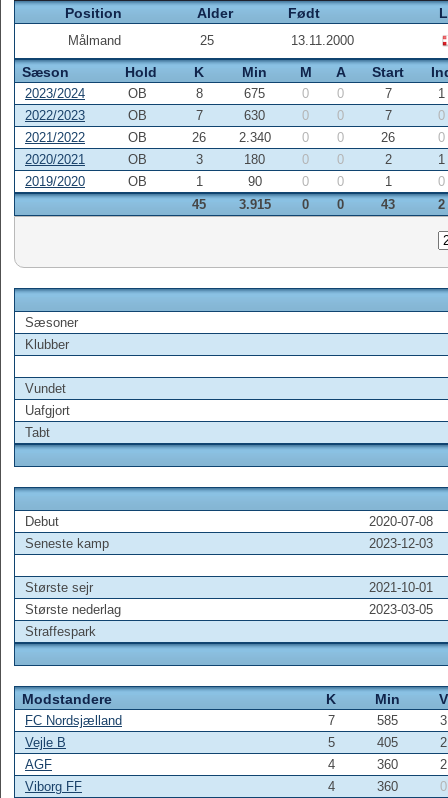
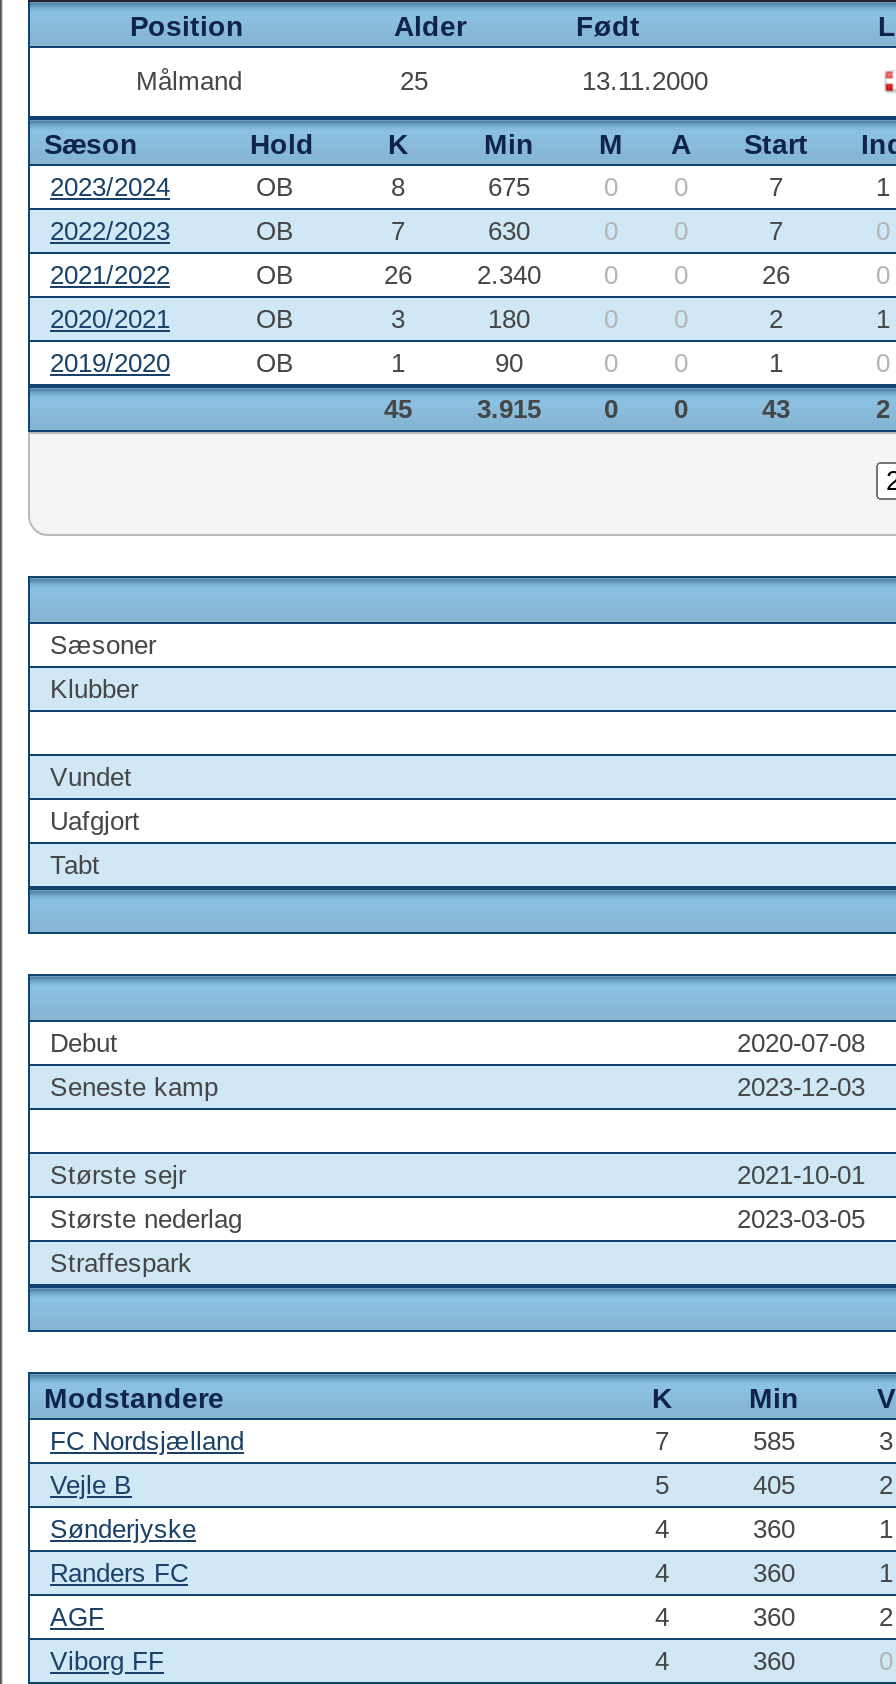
none -> [50,1514,893,1588] Sønderjyske | 4 | 360 | 1 | Randers FC | 4 | 360 | 1

